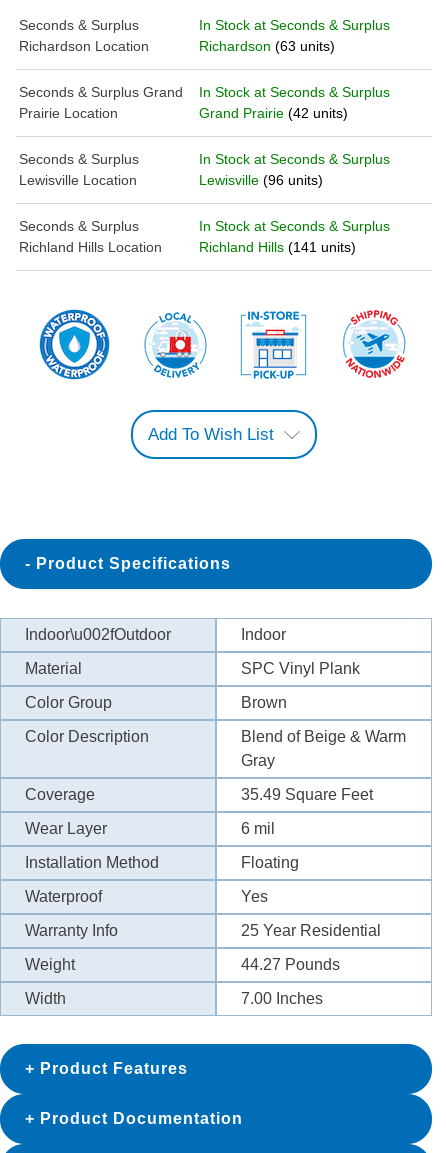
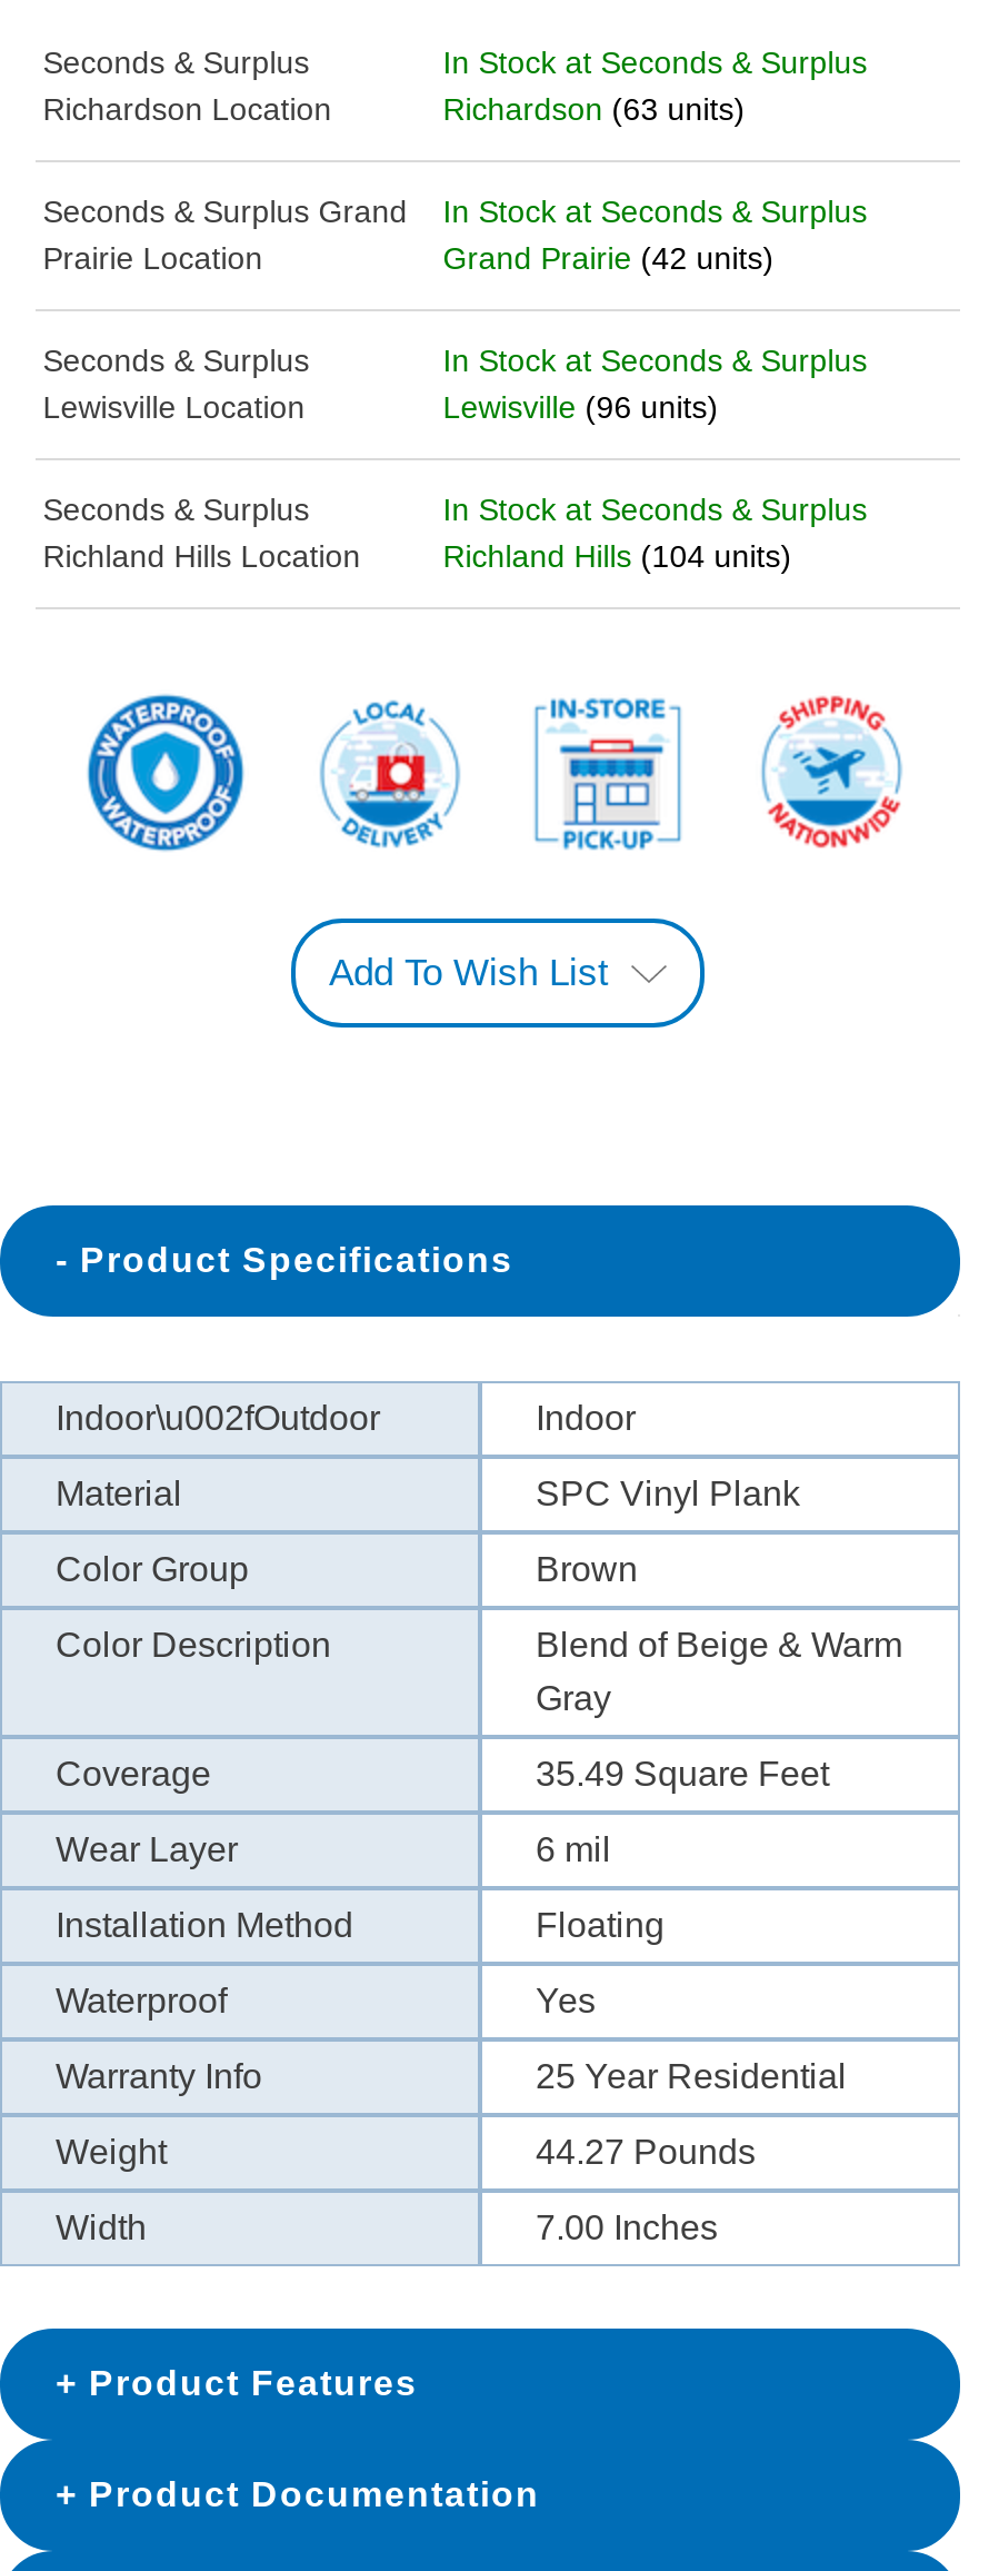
[199,239,356,255] Richland Hills (141 units) -> [443,538,792,574] Richland Hills (104 units)

